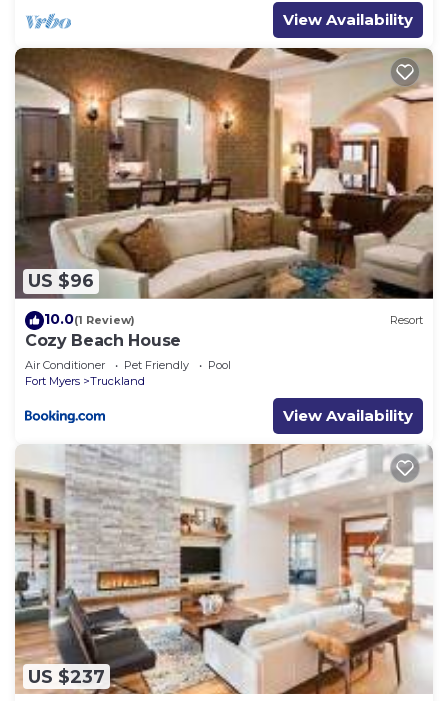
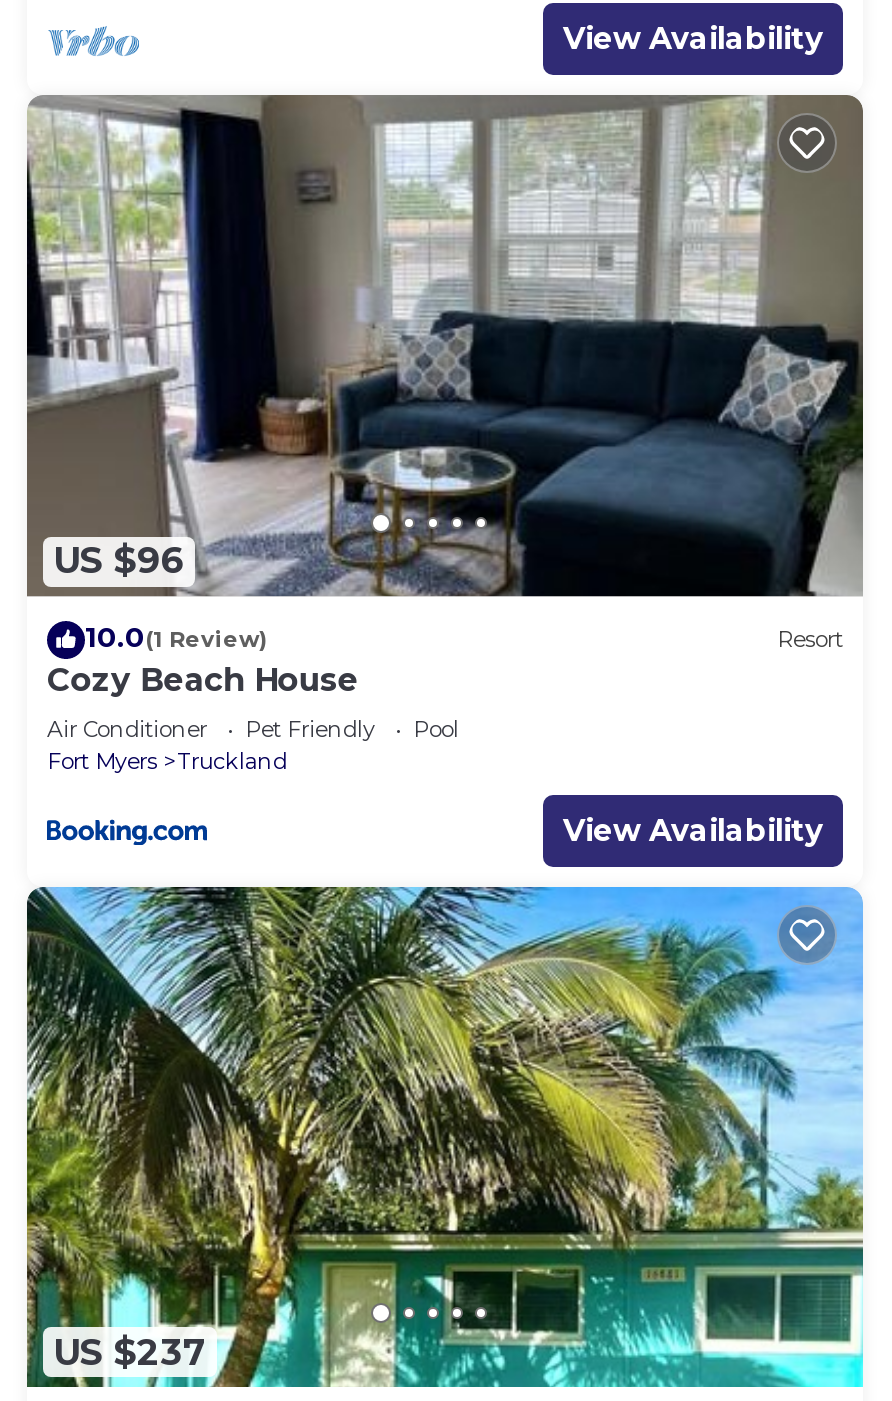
[15,48,434,299] [image] -> [25,95,865,599] [image]
[14,443,434,695] [image] -> [25,885,865,1389] [image]

